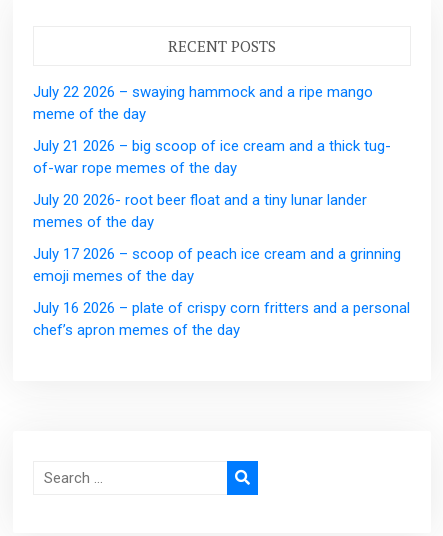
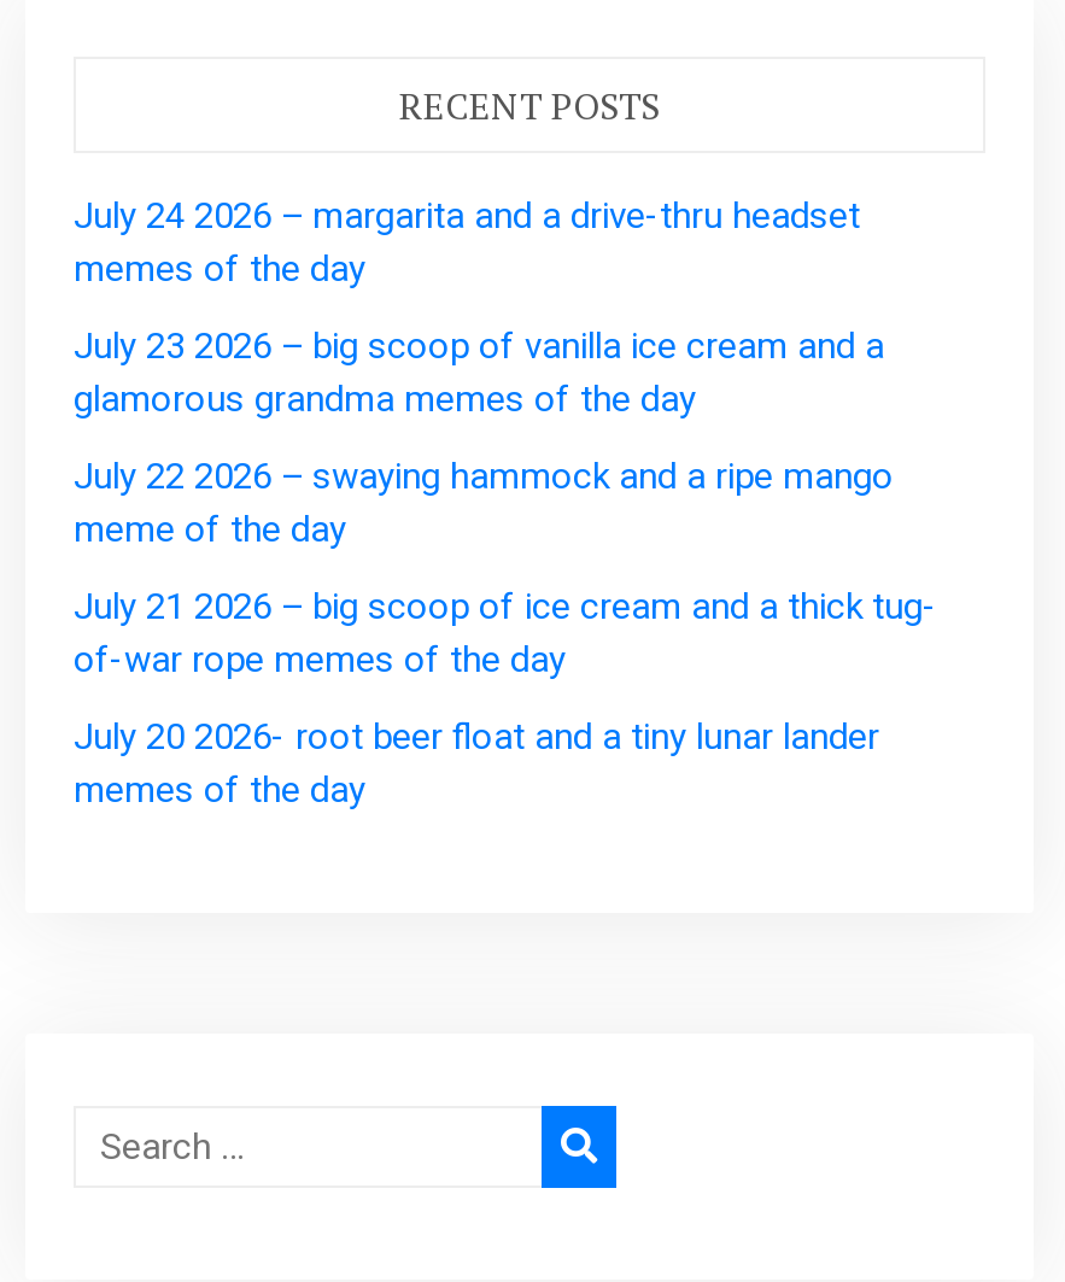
none -> [74,194,884,421] July 24 2026 – margarita and a drive-thru headset | memes of the day | July 23 2026 – big scoop of vanilla ice cream and a | glamorous grandma memes of the day
moved [33,83,391,231] -> [74,455,937,812]: July 22 2026 – swaying hammock and a ripe mango | meme of the day | July 21 2026 – big scoop of ice cream and a thick tug- | of-war rope memes of the day | July 20 2026- root beer float and a tiny lunar lander | memes of the day
[33,245,410,339] July 17 2026 – scoop of peach ice cream and a grinning | emoji memes of the day | July 16 2026 – plate of crispy corn fritters and a personal | chef’s apron memes of the day -> none

